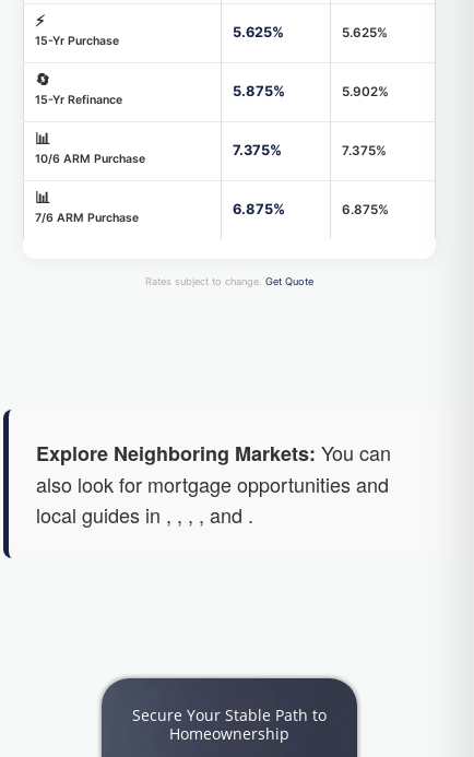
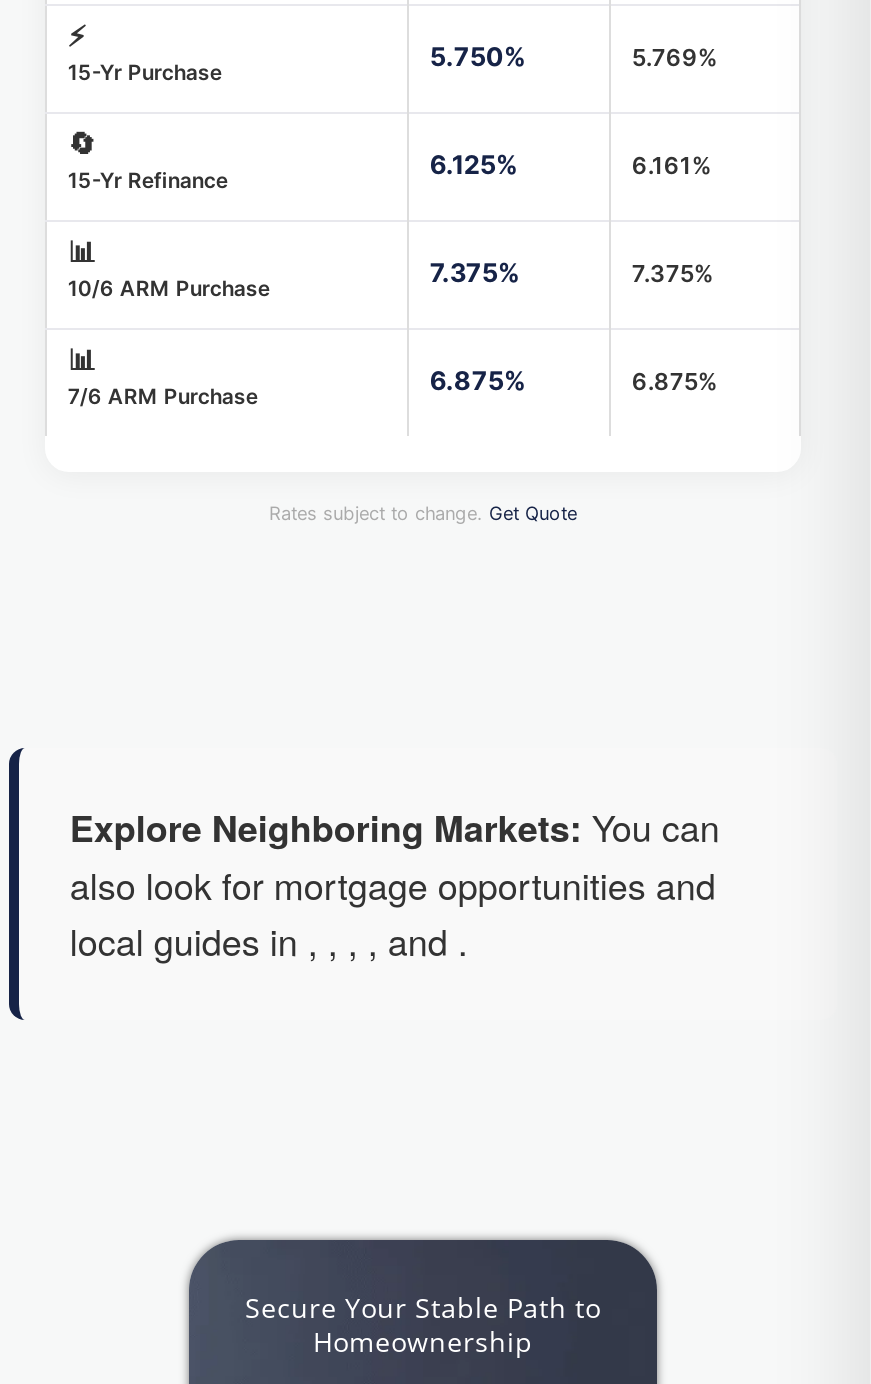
[233,24,284,40] 5.625% -> [430,41,526,71] 5.750%
[342,25,388,40] 5.625% -> [632,43,718,71] 5.769%
[233,83,285,99] 5.875% -> [430,149,518,179] 6.125%
[342,84,389,99] 5.902% -> [632,151,712,179] 6.161%

